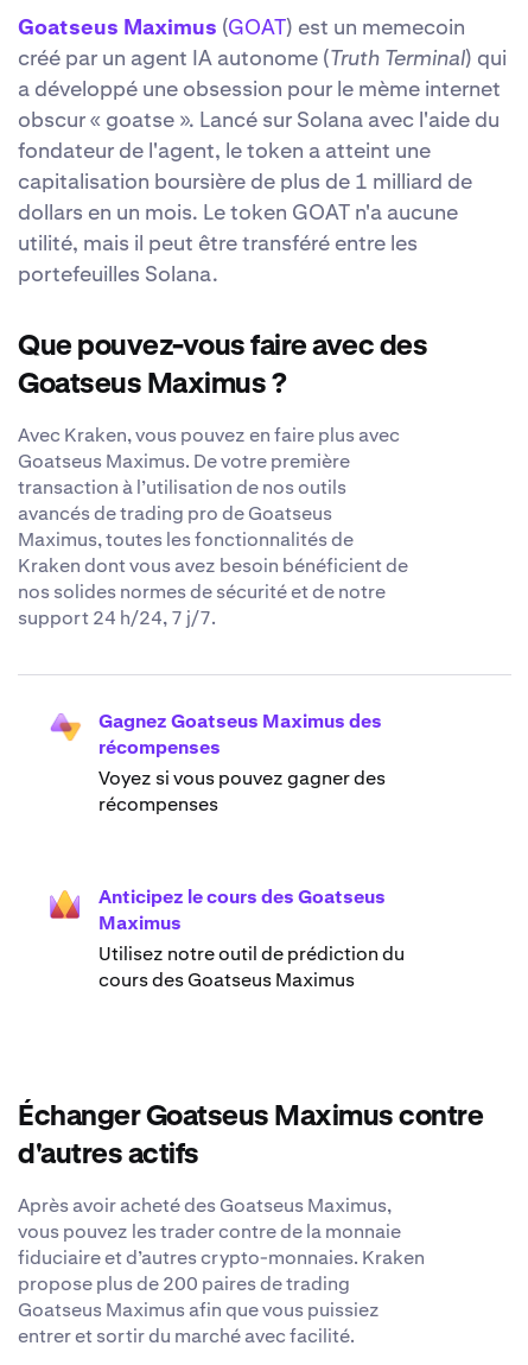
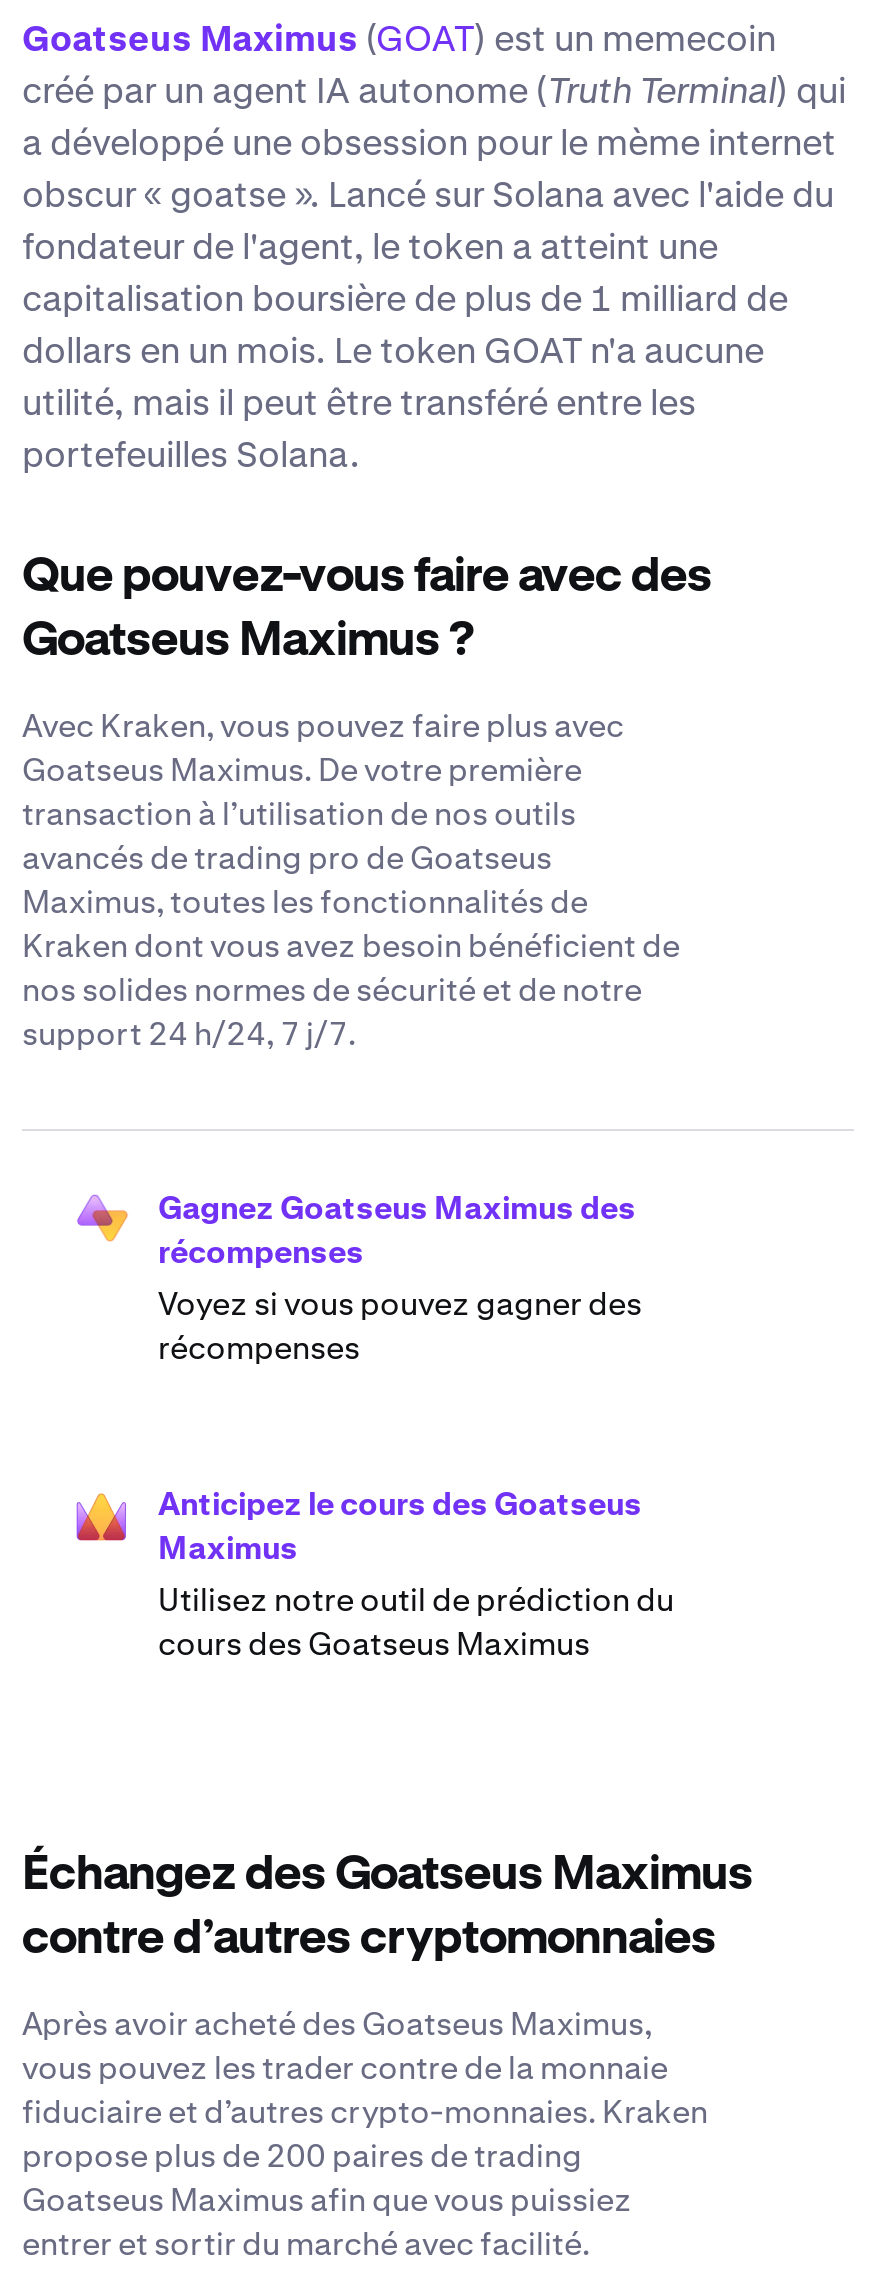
[18,422,400,447] Avec Kraken, vous pouvez en faire plus avec -> [22,704,624,746] Avec Kraken, vous pouvez faire plus avec
[18,1102,483,1169] Échanger Goatseus Maximus contre | d'autres actifs -> [22,1850,753,1962] Échangez des Goatseus Maximus | contre d’autres cryptomonnaies

